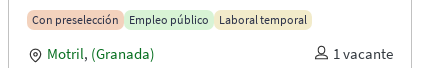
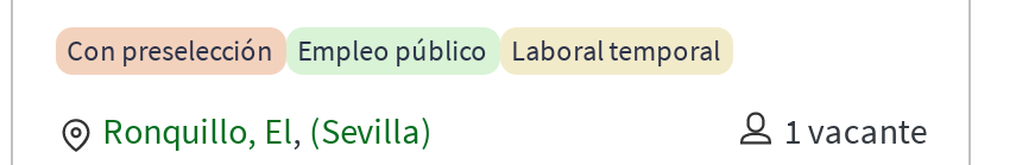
[47,44,155,63] Motril, (Granada) -> [102,109,433,154] Ronquillo, El, (Sevilla)

